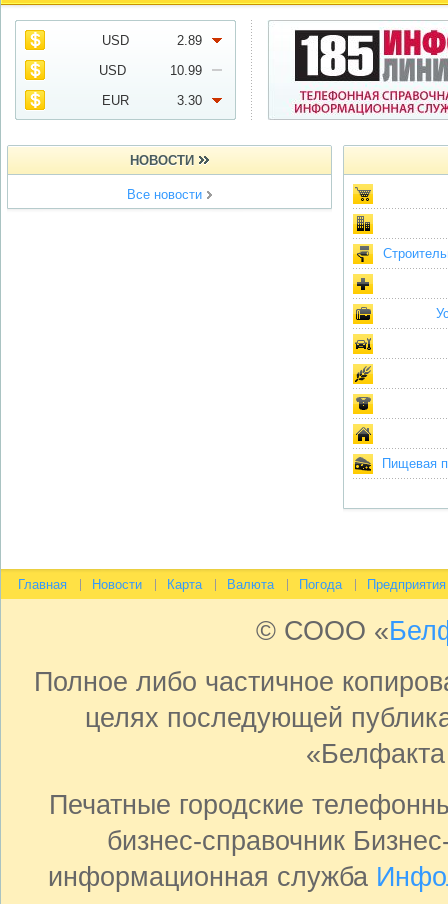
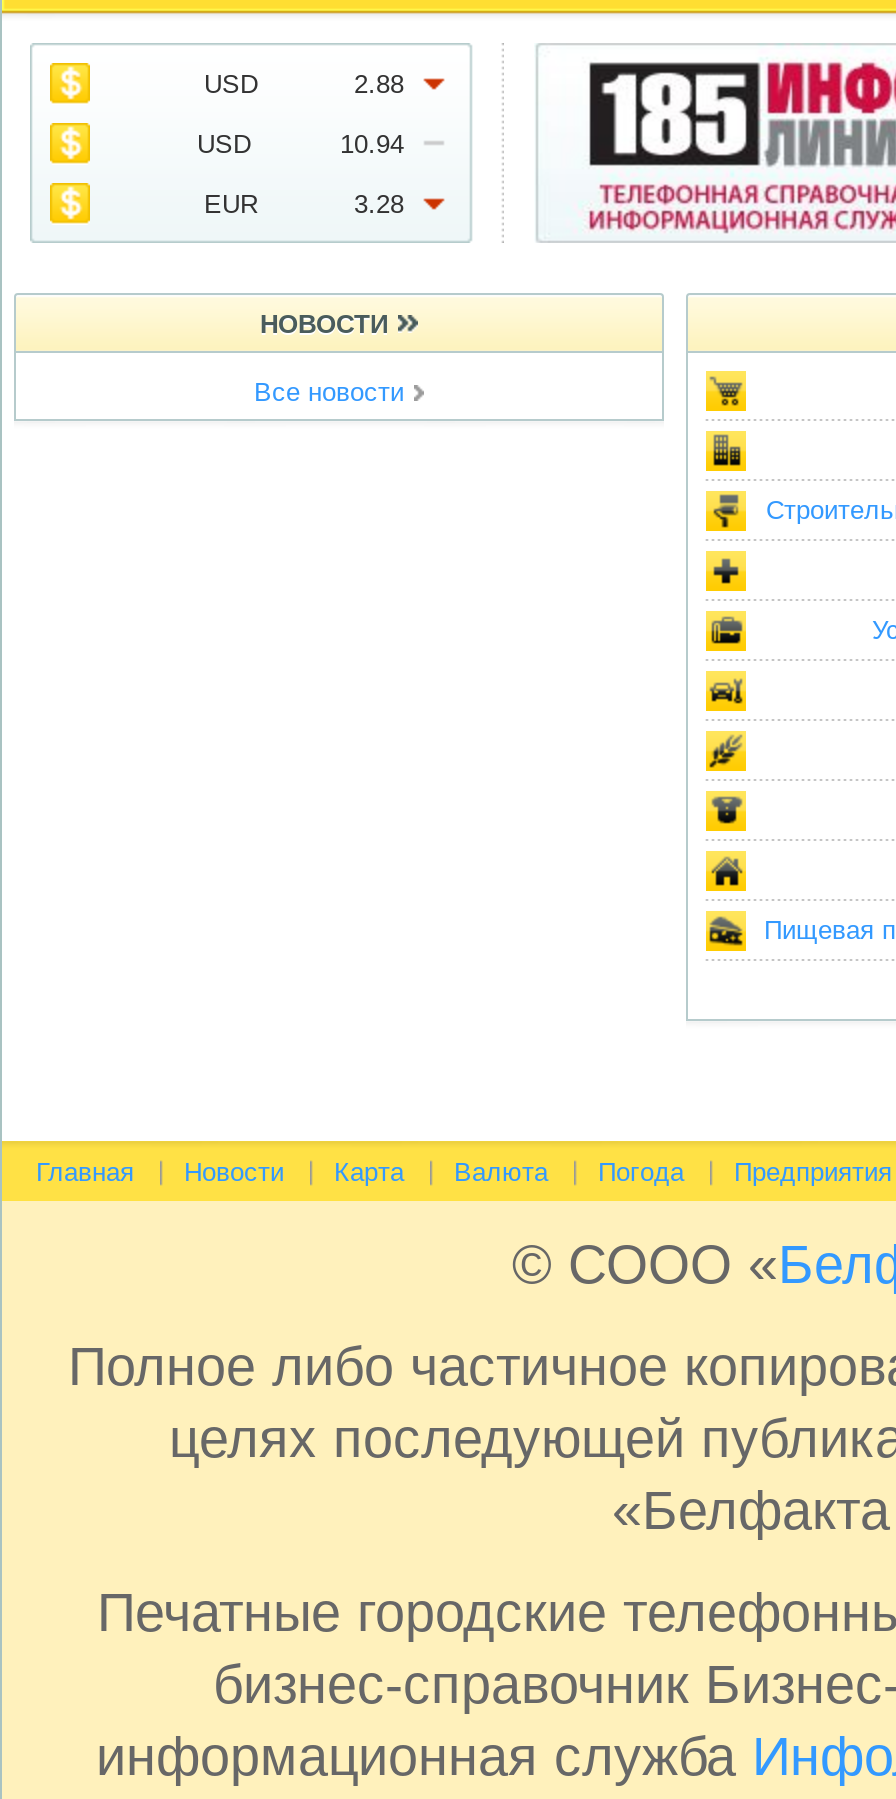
[177,33,202,48] 2.89 -> [354,69,404,99] 2.88
[170,63,202,78] 10.99 -> [340,129,404,159] 10.94
[177,93,202,108] 3.30 -> [354,189,404,219] 3.28

